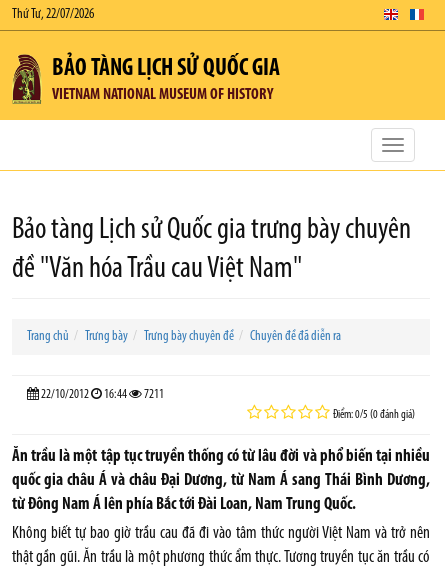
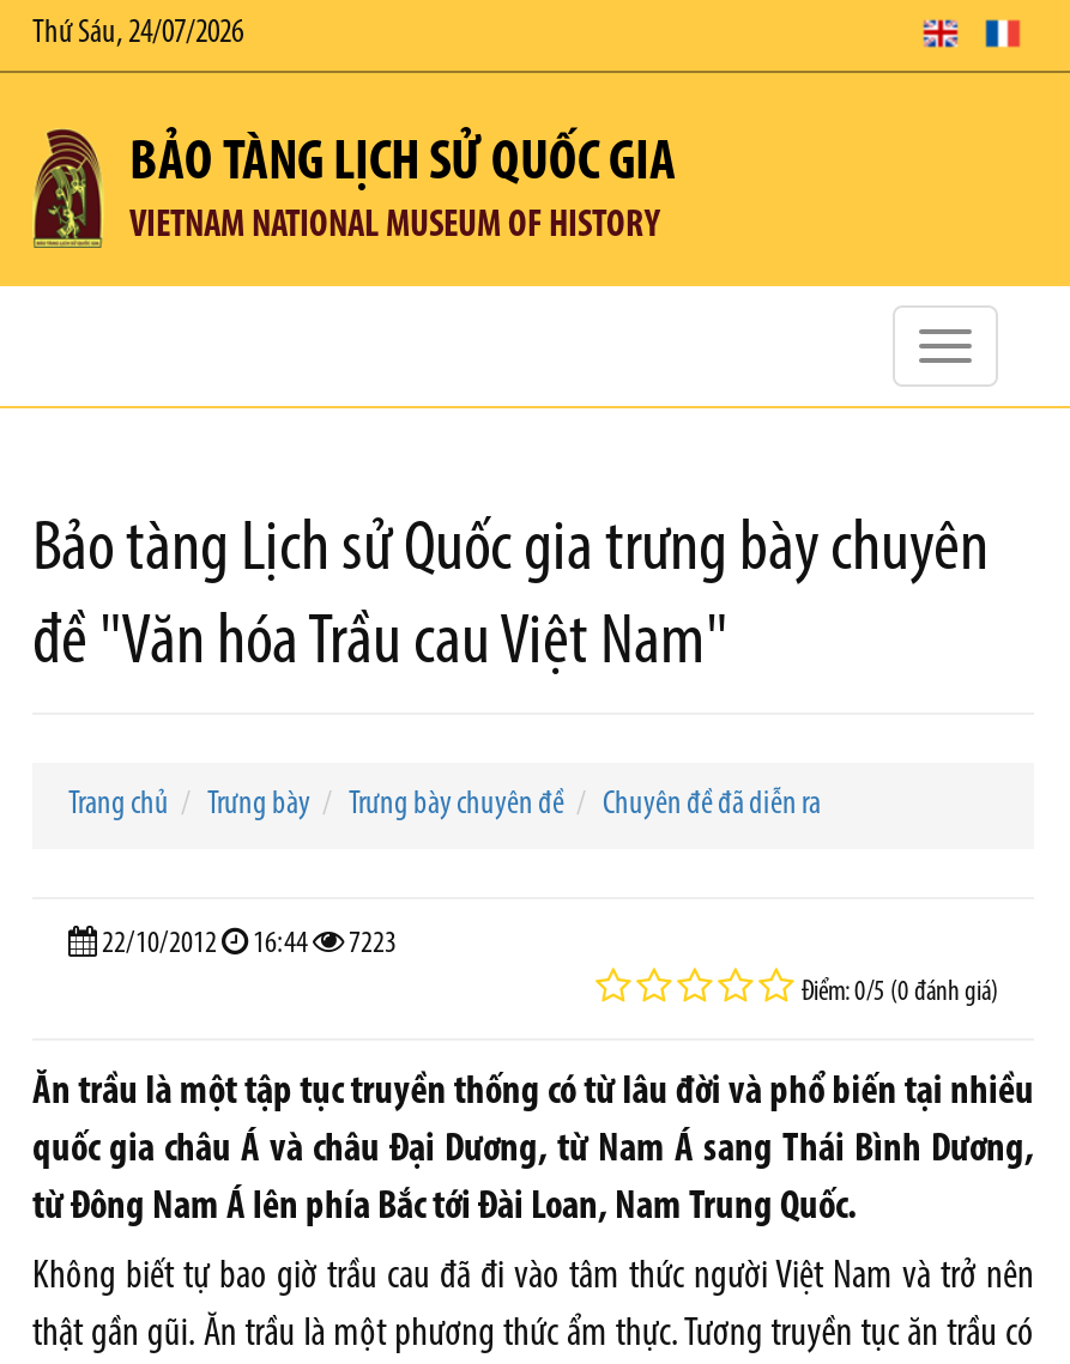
[12,7,94,22] Thứ Tư, 22/07/2026 -> [32,16,243,51] Thứ Sáu, 24/07/2026
[39,388,164,401] 22/10/2012 16:44 7211 -> [97,928,397,959] 22/10/2012 16:44 7223

